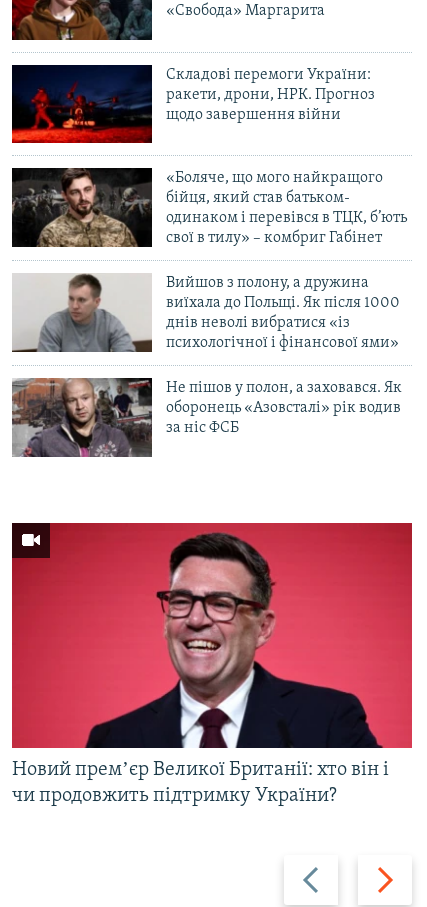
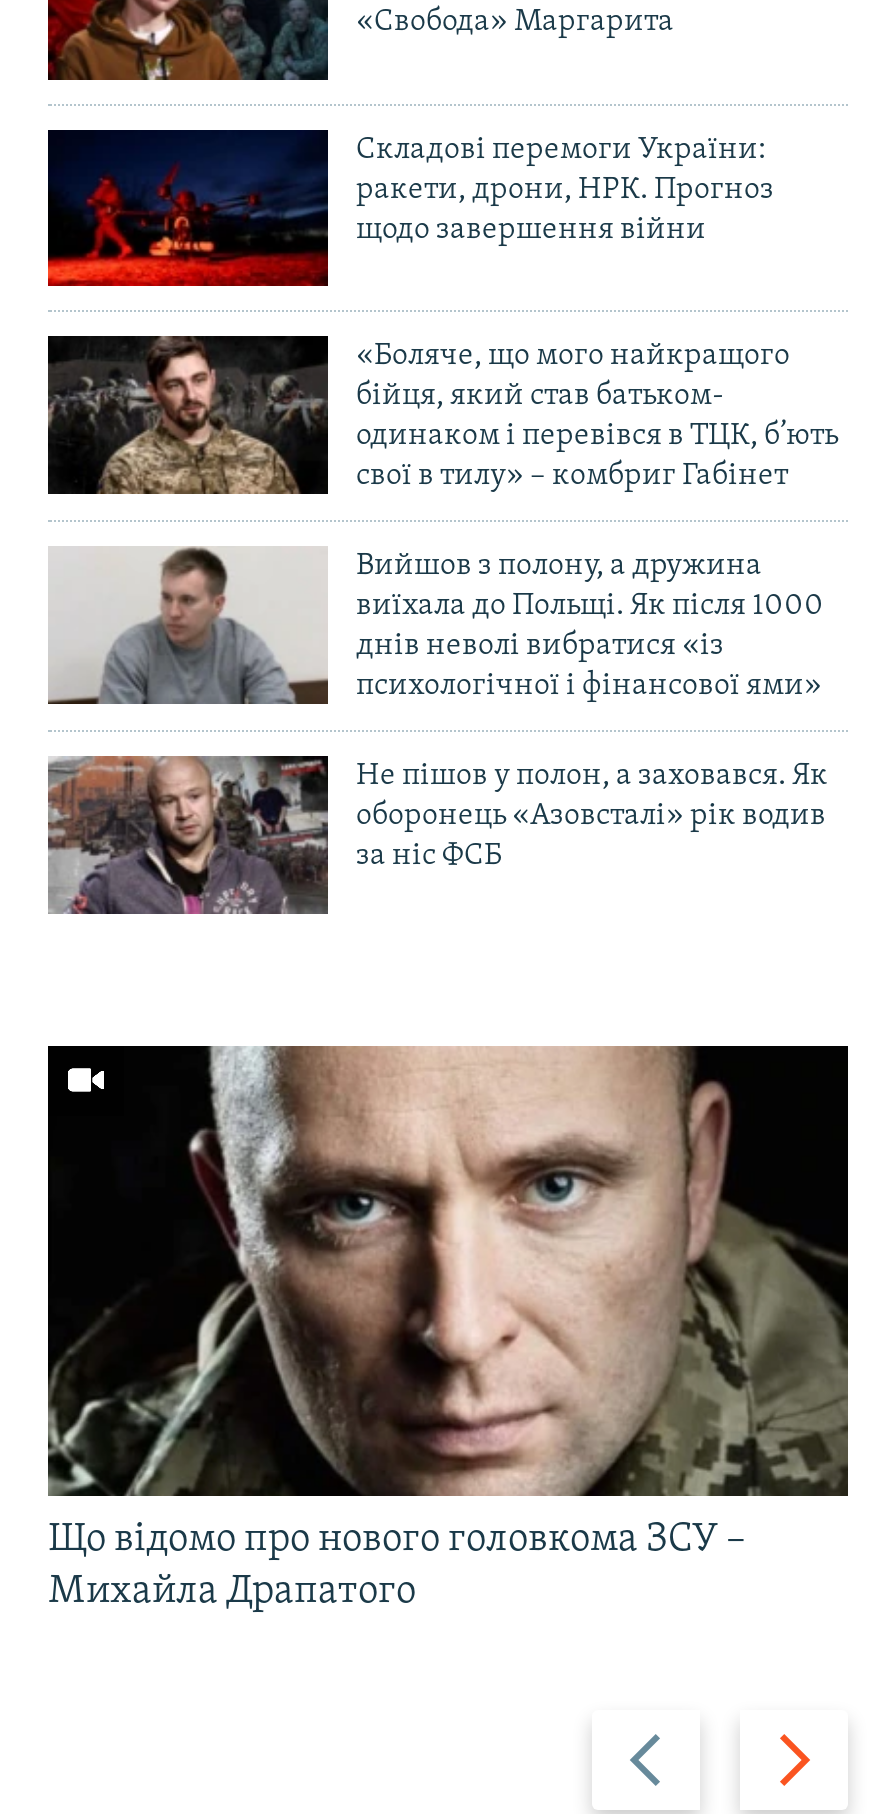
[11,522,413,806] [image] | Новий премʼєр Великої Британії: хто він і | чи продовжить підтримку України? -> [46,1044,850,1612] [image] | Що відомо про нового головкома ЗСУ – | Михайла Драпатого

